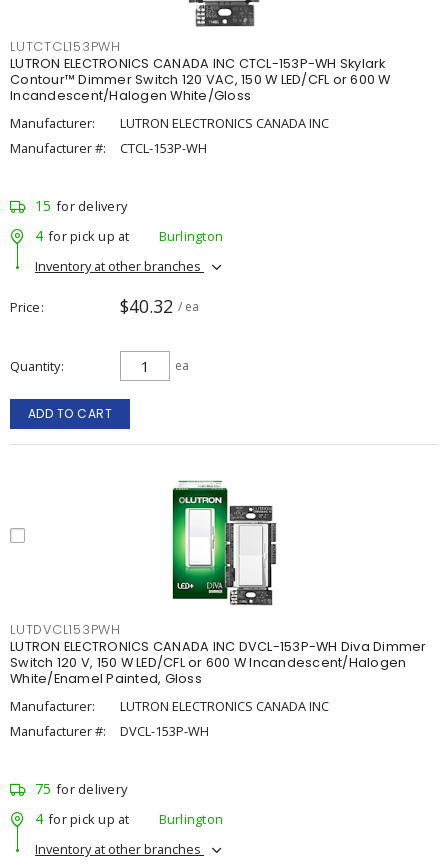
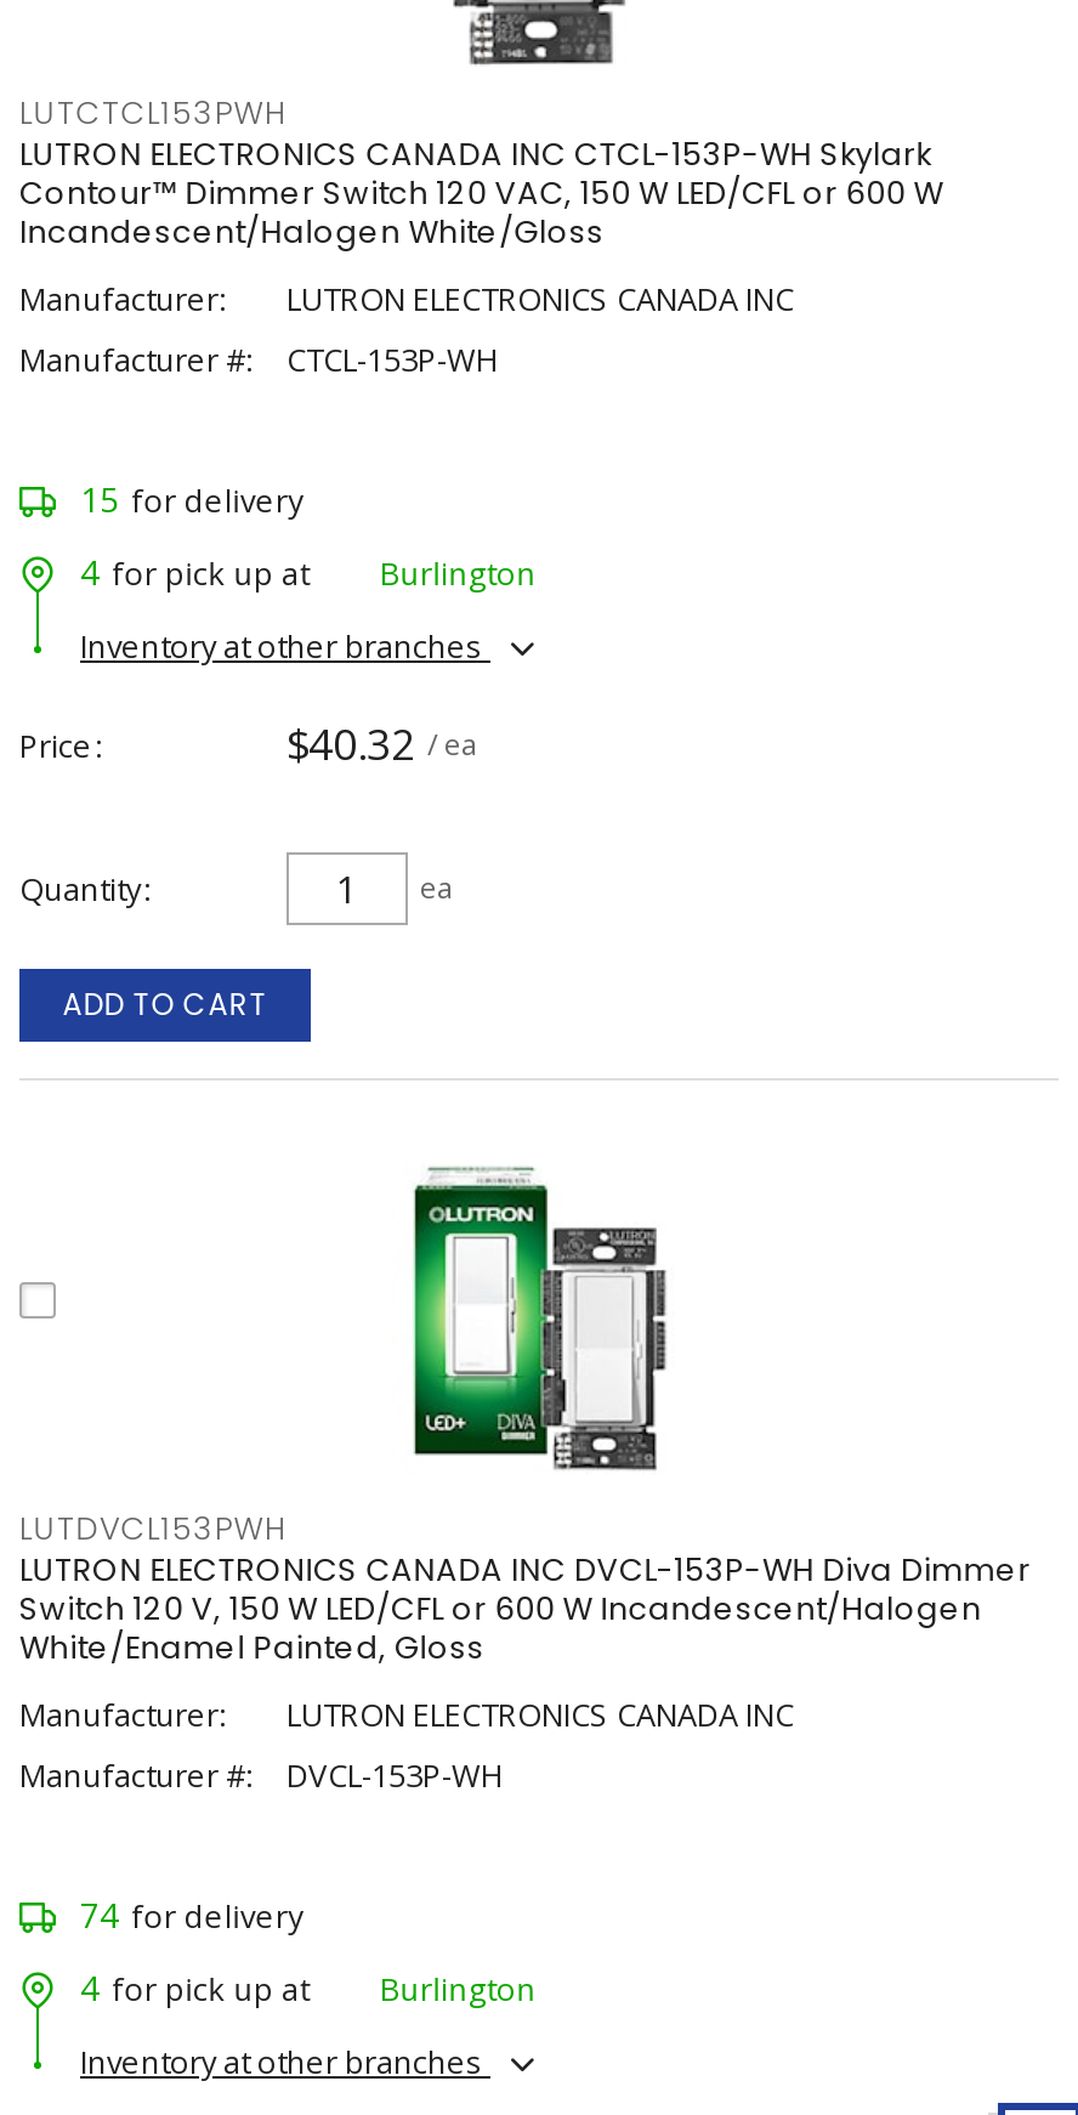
[35,779,127,798] 75 for delivery -> [80,1892,303,1938] 74 for delivery

